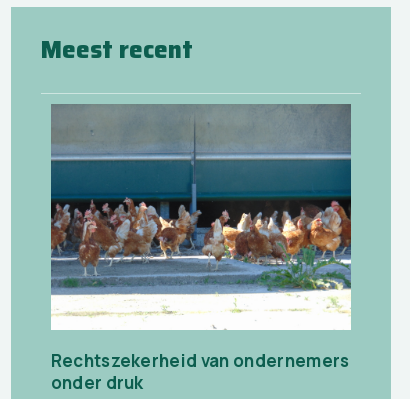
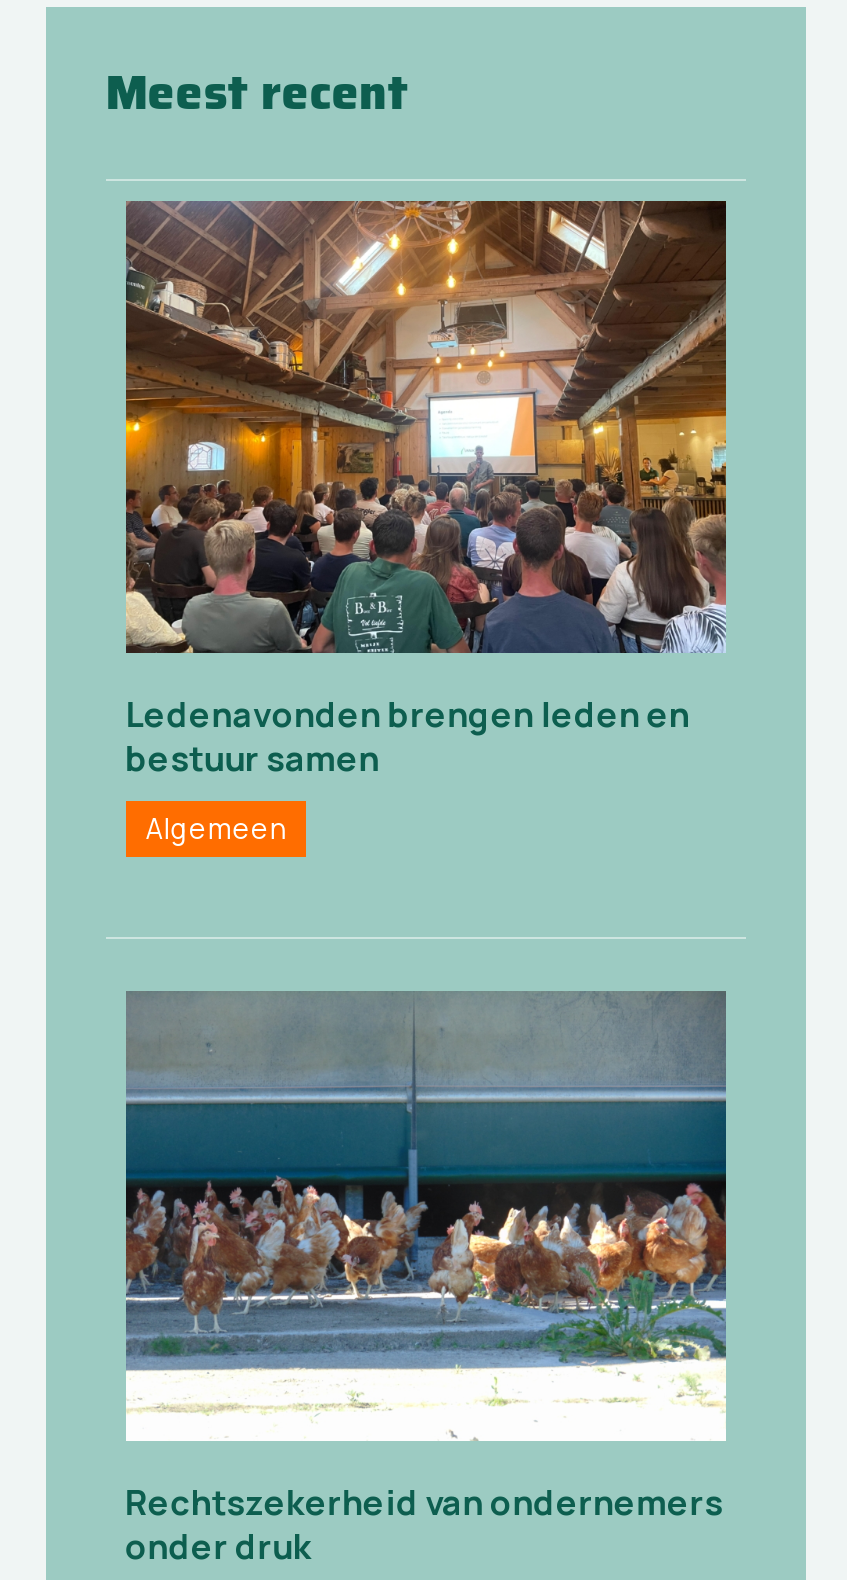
none -> [124,201,728,846] [image] | Ledenavonden brengen leden en | bestuur samen | Algemeen

